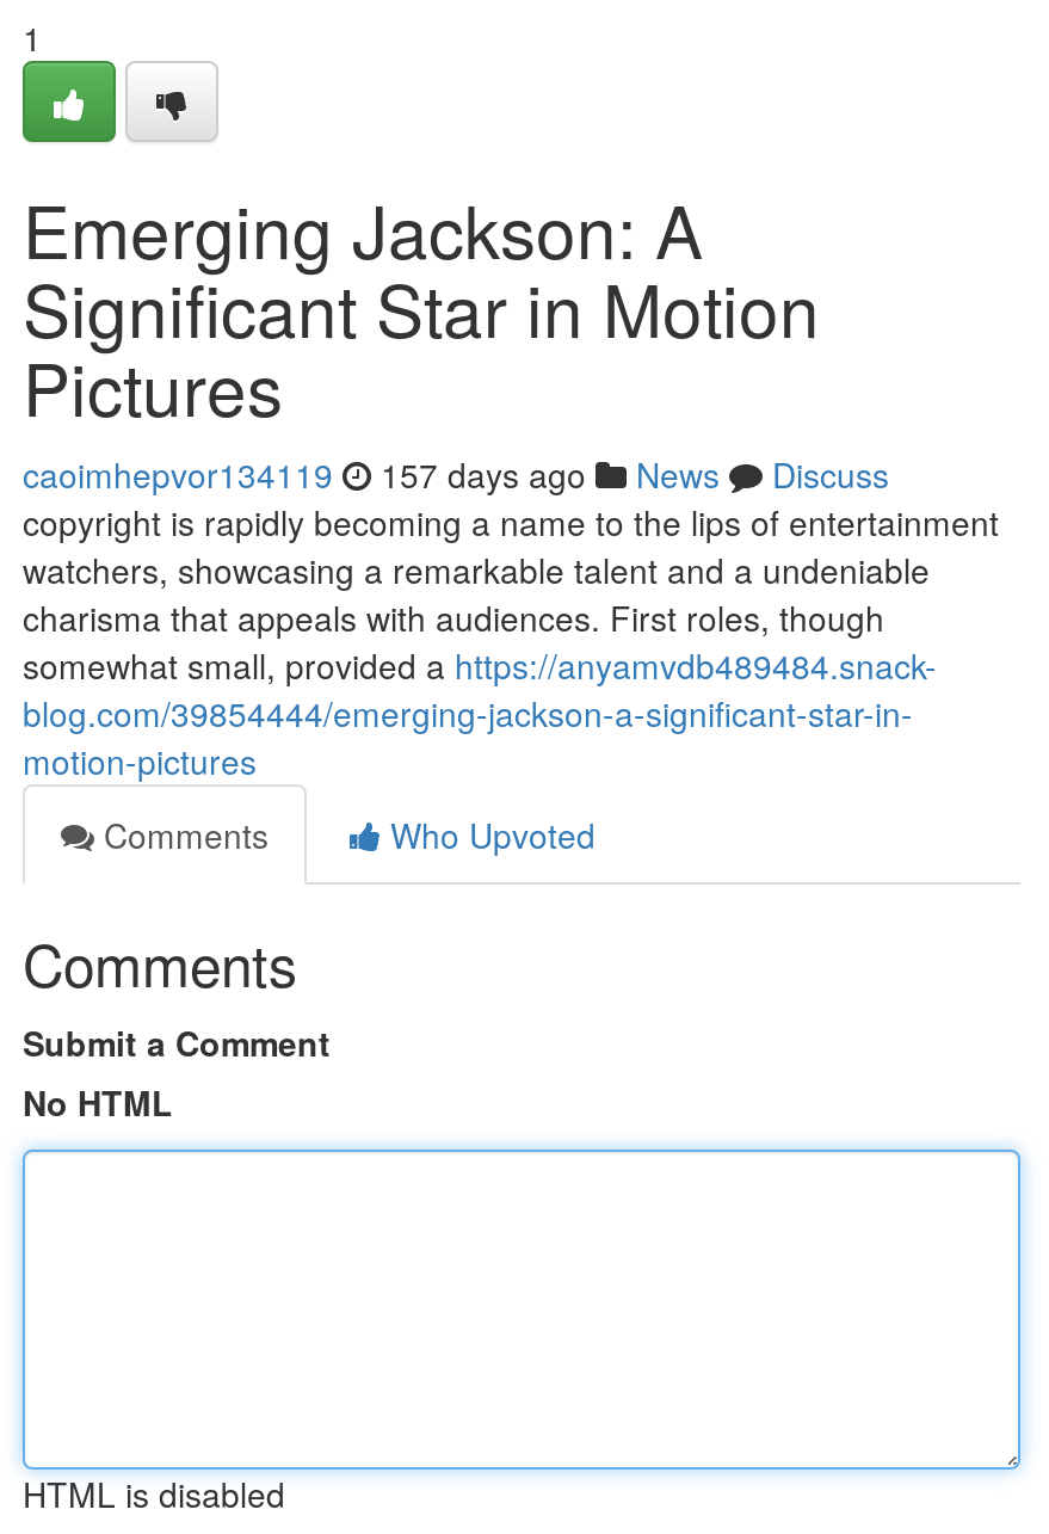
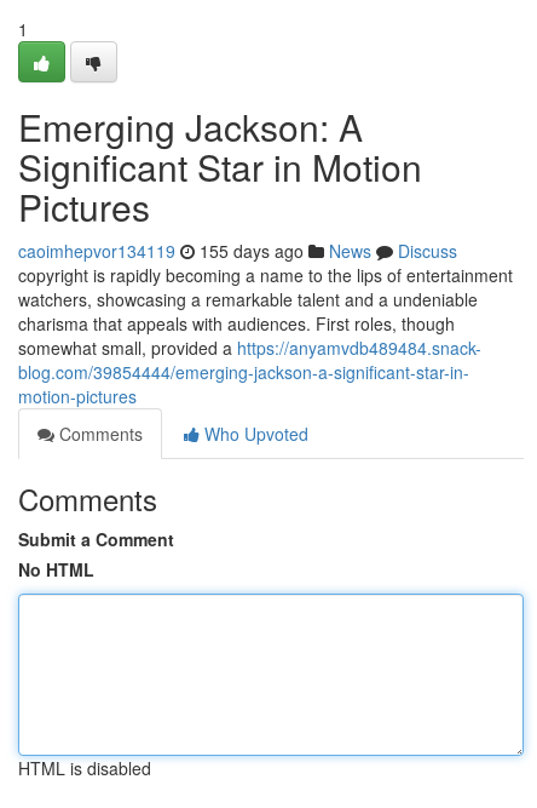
[23,450,889,498] caoimhepvor134119 157 days ago News Discuss -> [18,239,457,263] caoimhepvor134119 155 days ago News Discuss

